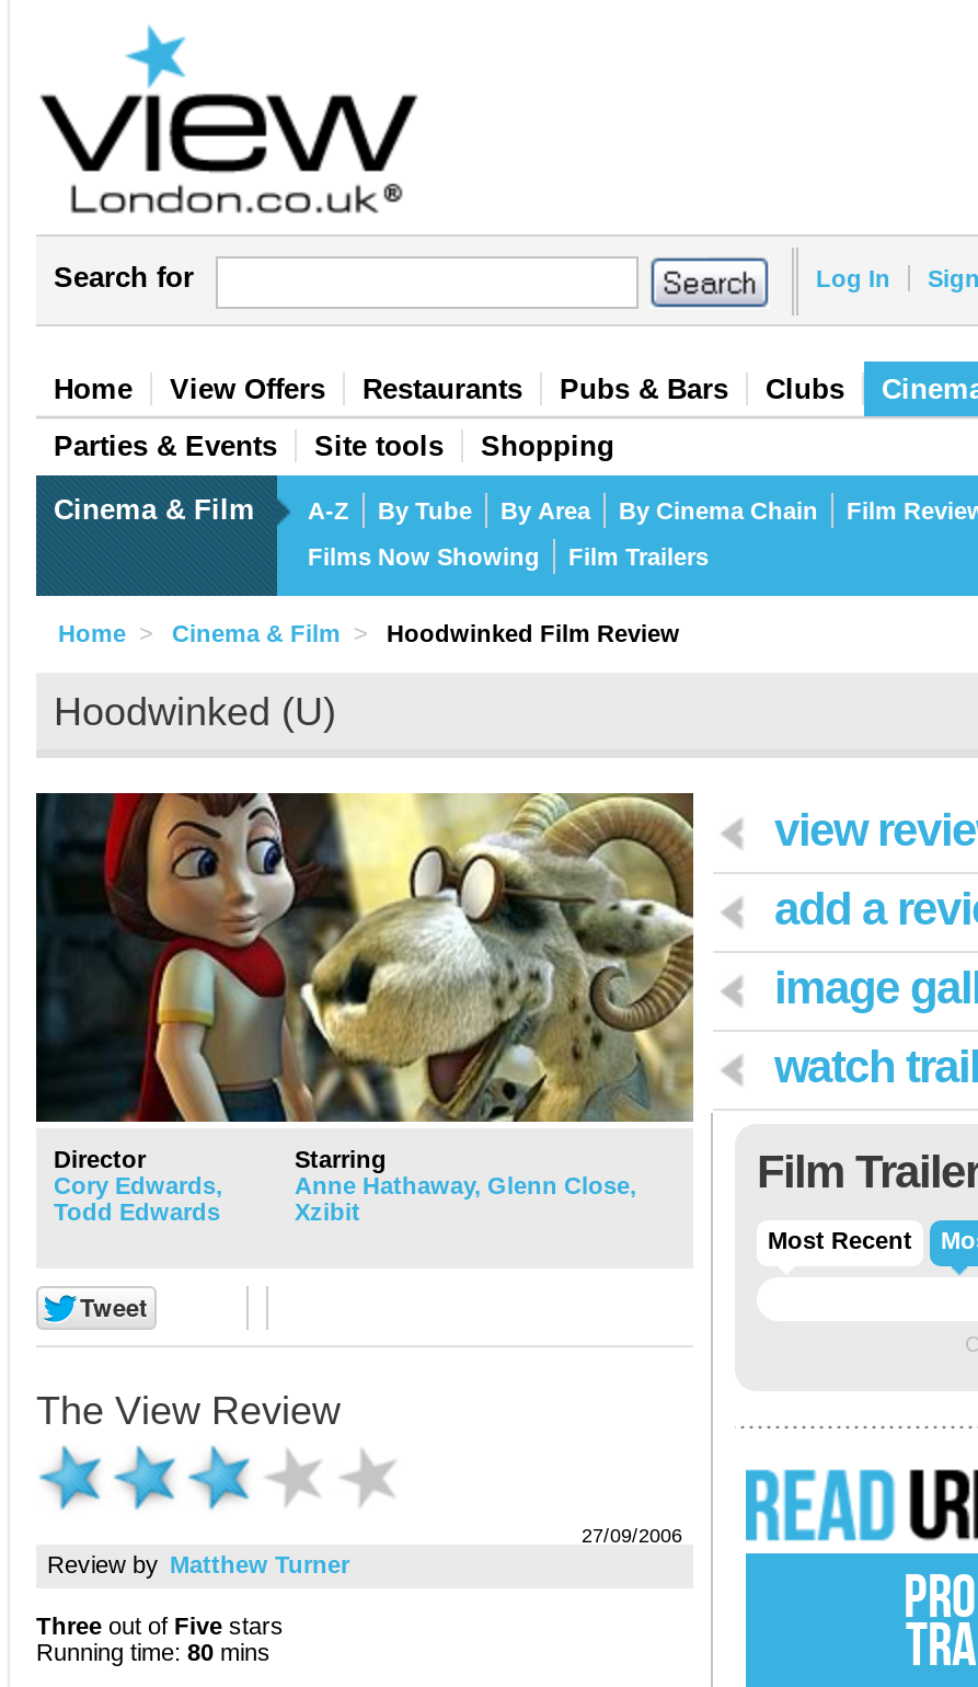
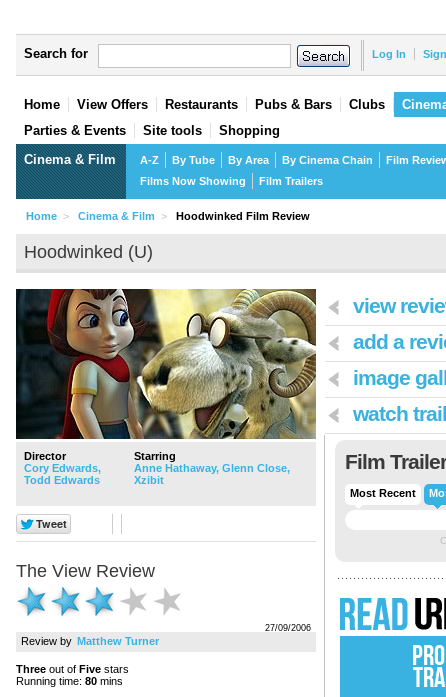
[38,24,419,215] [image] -> none

